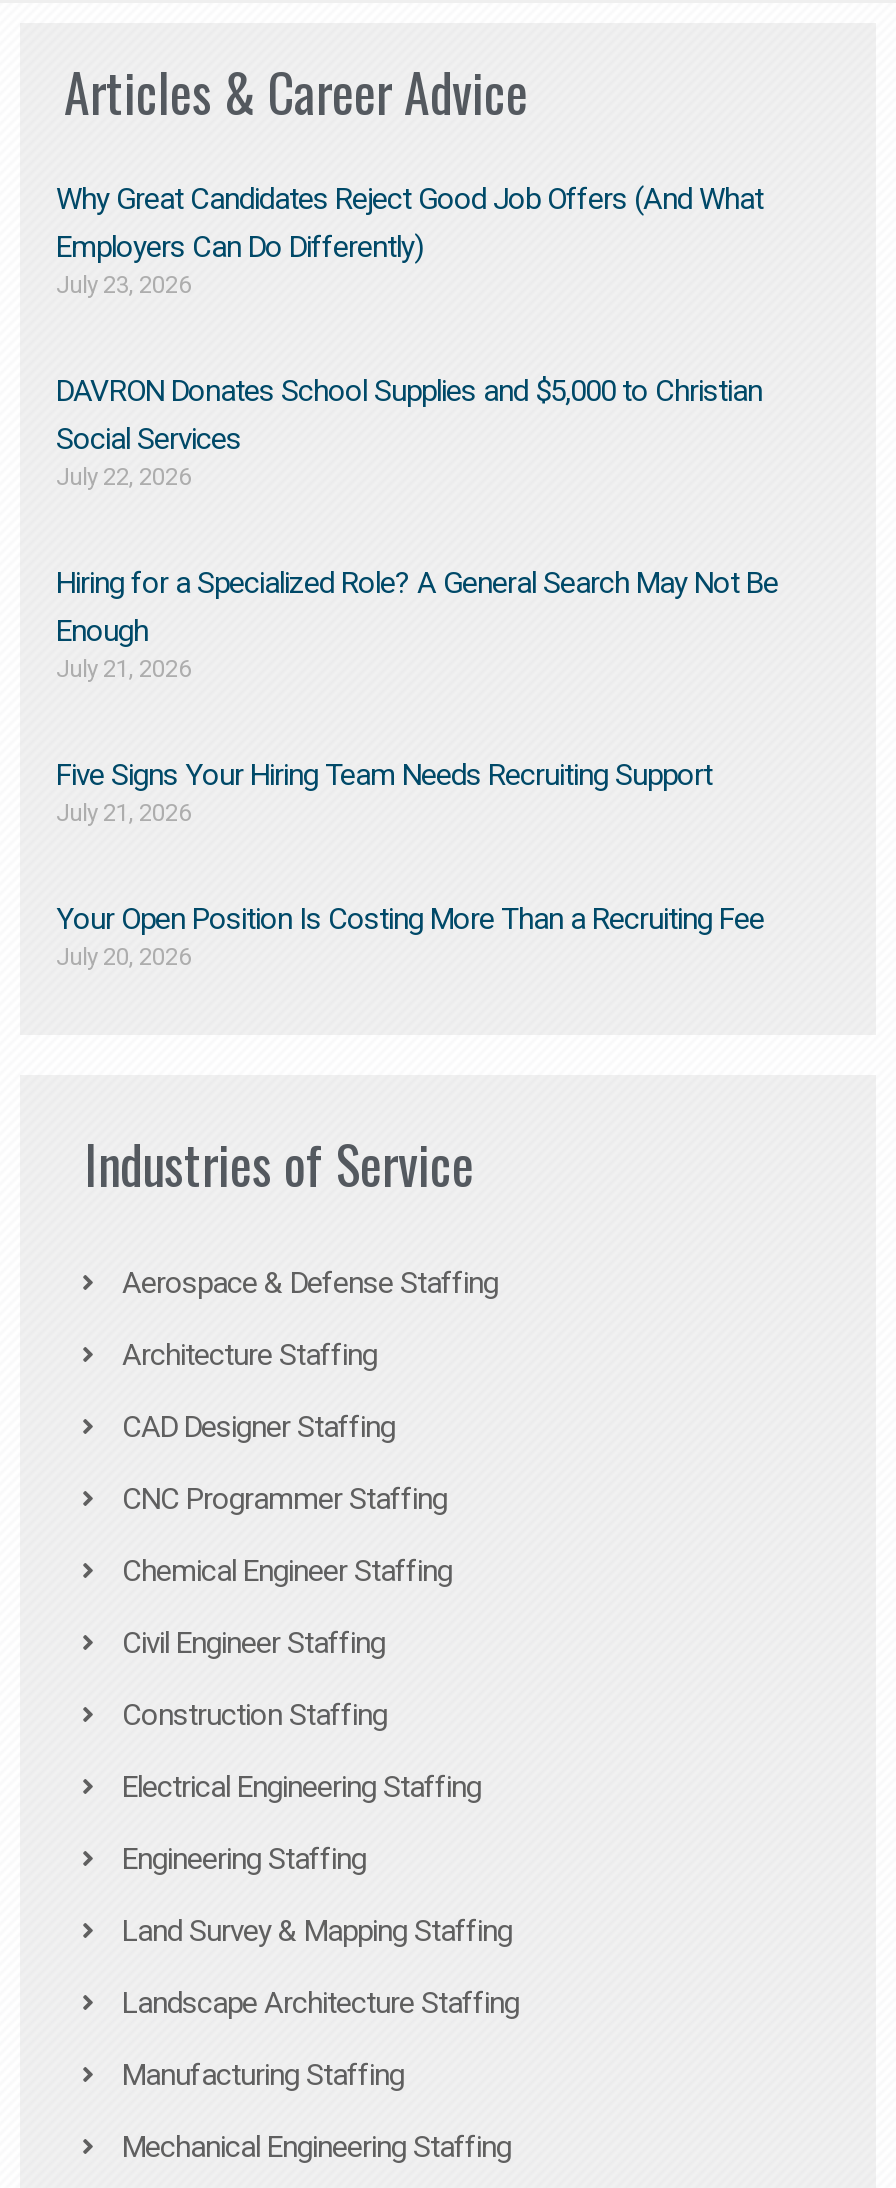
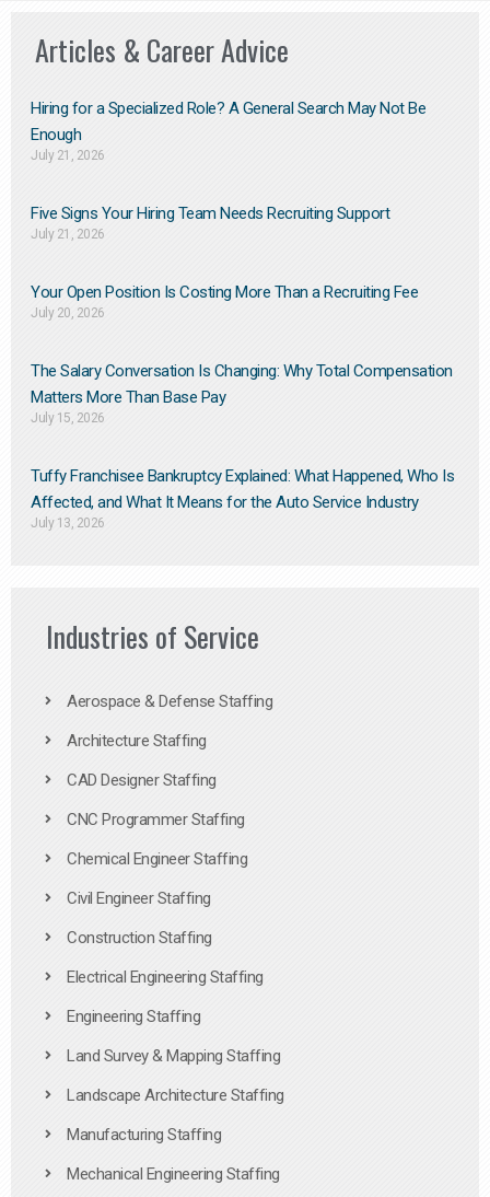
[56,180,763,490] Why Great Candidates Reject Good Job Offers (And What | Employers Can Do Differently) | July 23, 2026 | DAVRON Donates School Supplies and $5,000 to Christian | Social Services | July 22, 2026 -> none
moved [56,564,778,970] -> [31,99,425,321]: Hiring for a Specialized Role? A General Search May Not Be | Enough | July 21, 2026 | Five Signs Your Hiring Team Needs Recruiting Support | July 21, 2026 | Your Open Position Is Costing More Than a Recruiting Fee | July 20, 2026
none -> [31,361,454,531] The Salary Conversation Is Changing: Why Total Compensation | Matters More Than Base Pay | July 15, 2026 | Tuffy Franchisee Bankruptcy Explained: What Happened, Who Is | Affected, and What It Means for the Auto Service Industry | July 13, 2026

